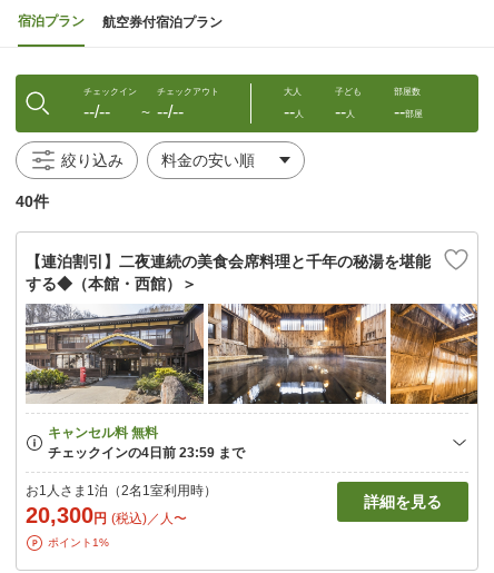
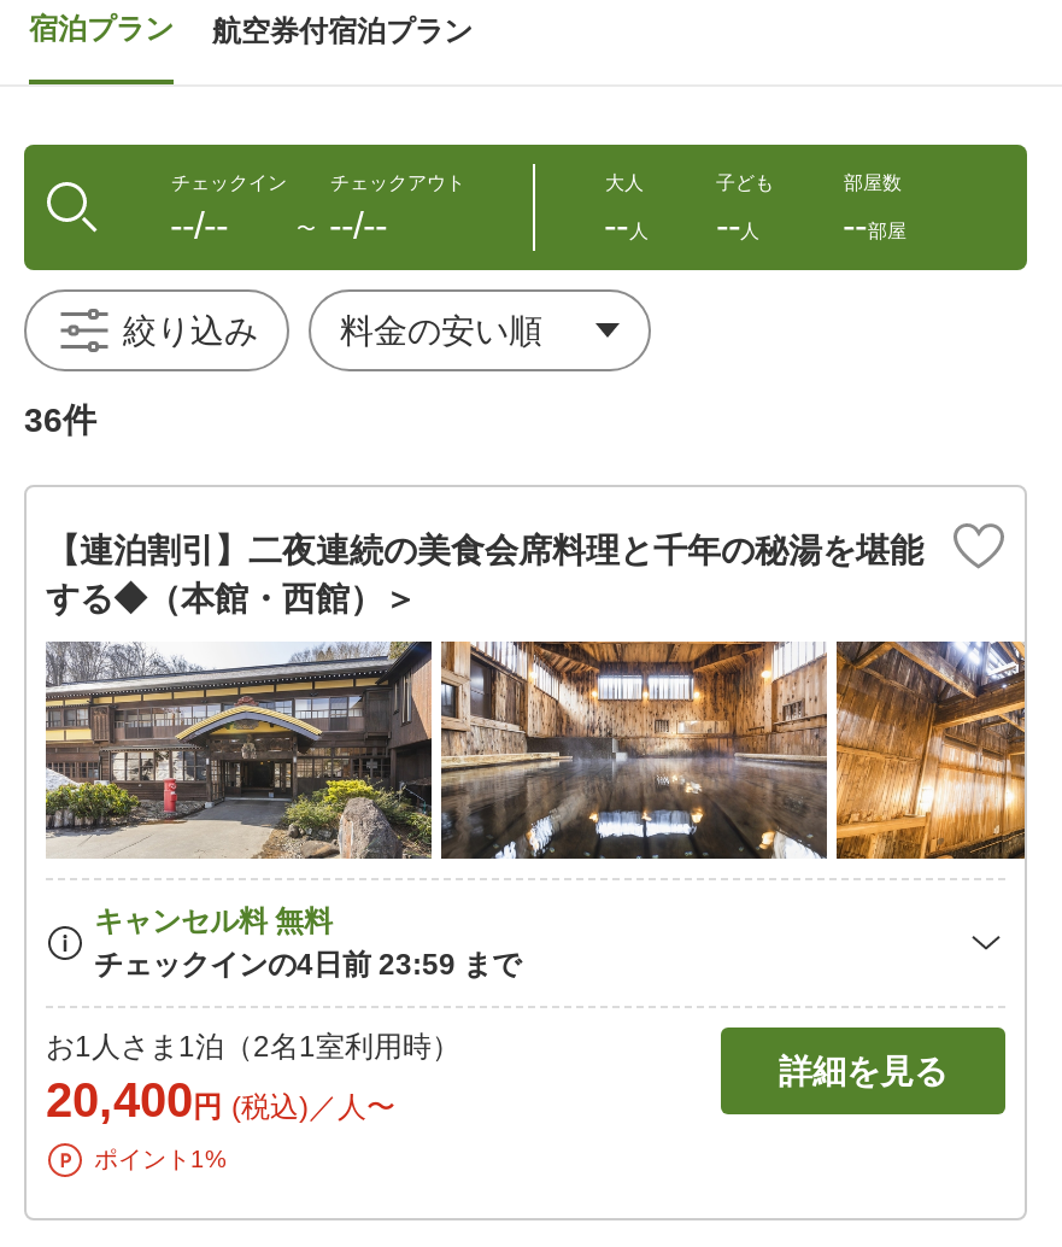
[16,192,49,210] 40件 -> [24,400,96,439] 36件
[26,503,187,527] 20,300円 (税込)／人〜 -> [46,1073,395,1126] 20,400円 (税込)／人〜

